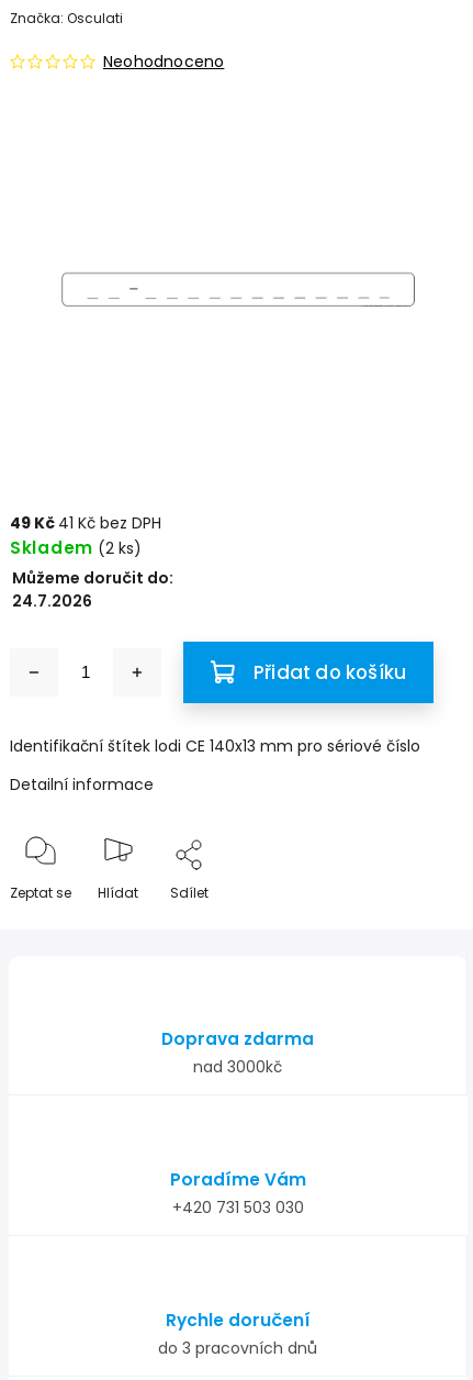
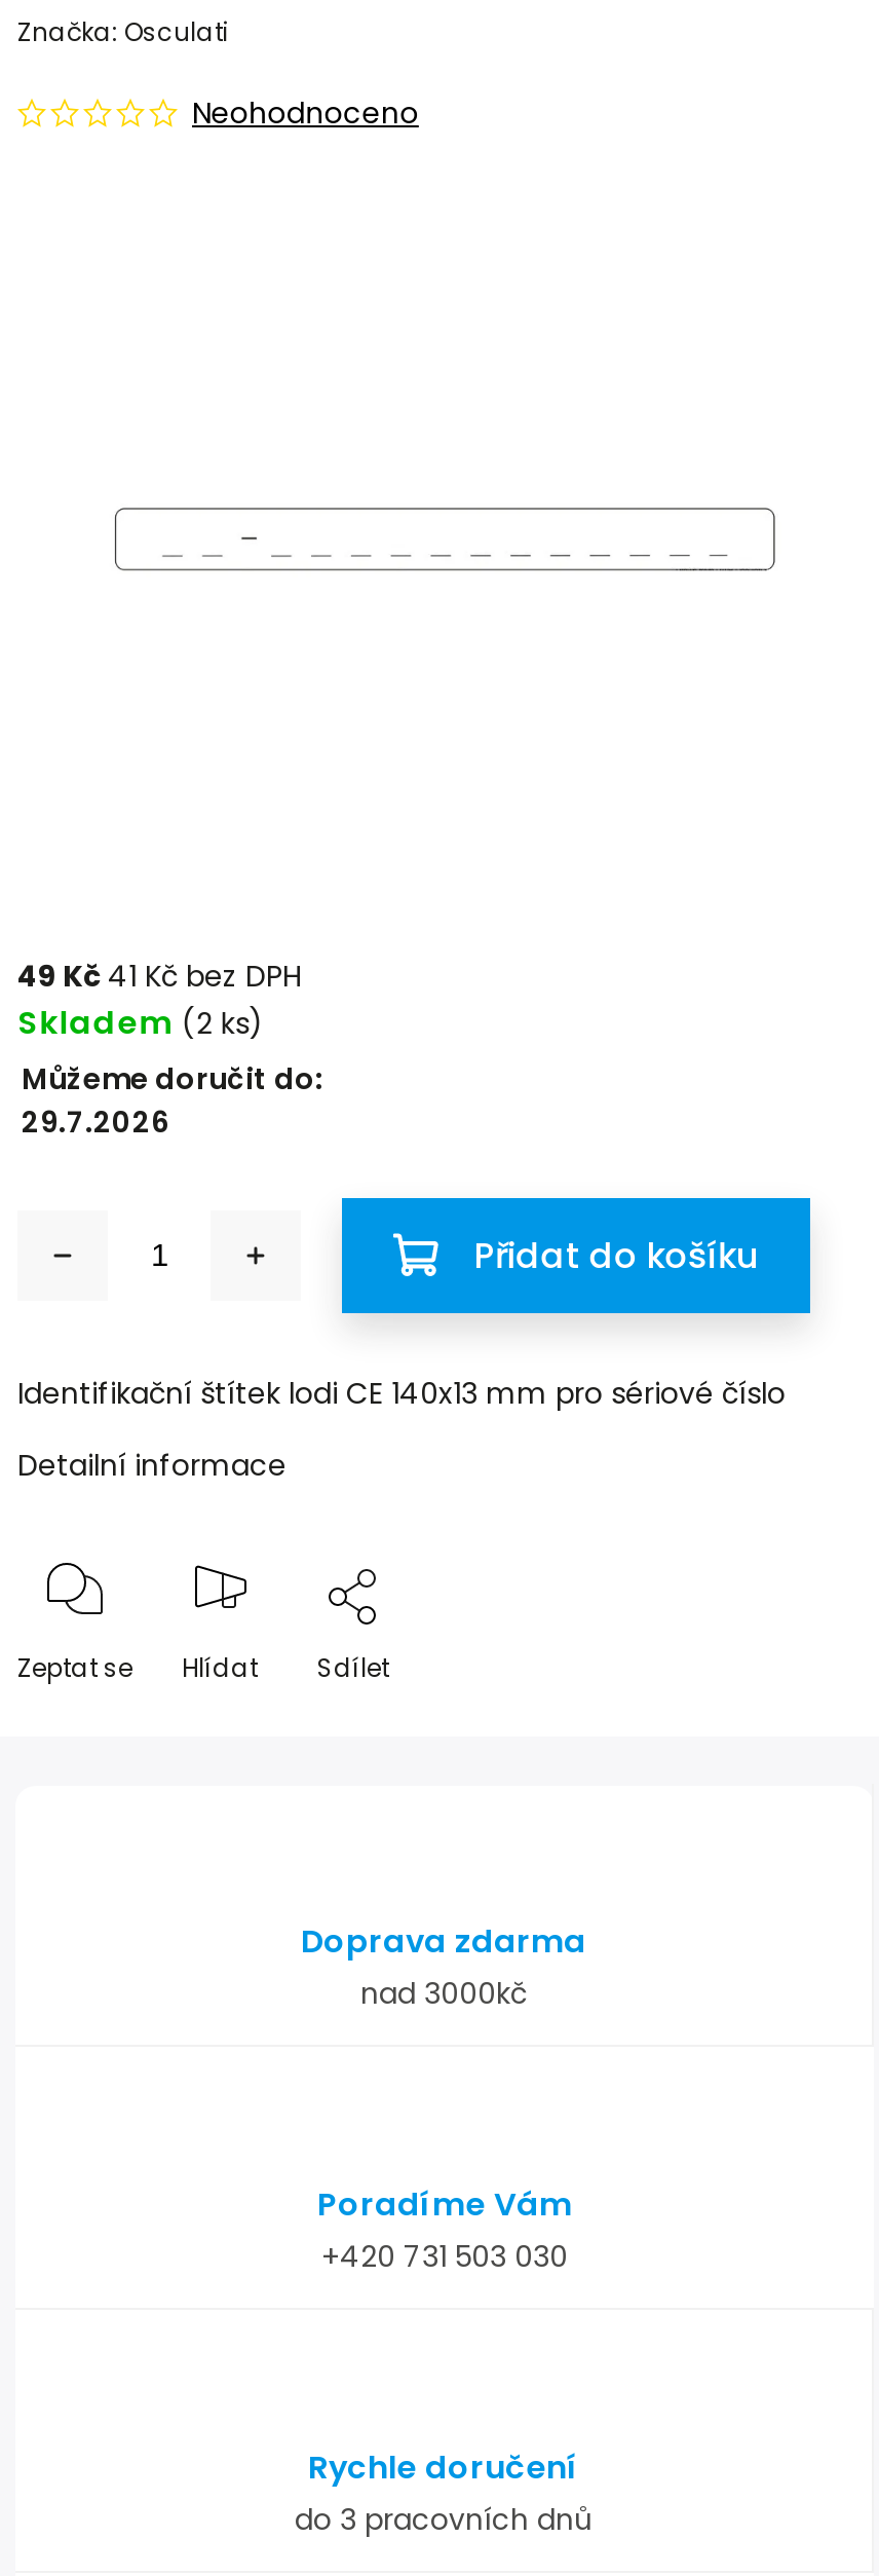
[12,590,92,612] 24.7.2026 -> [22,1102,169,1143] 29.7.2026

